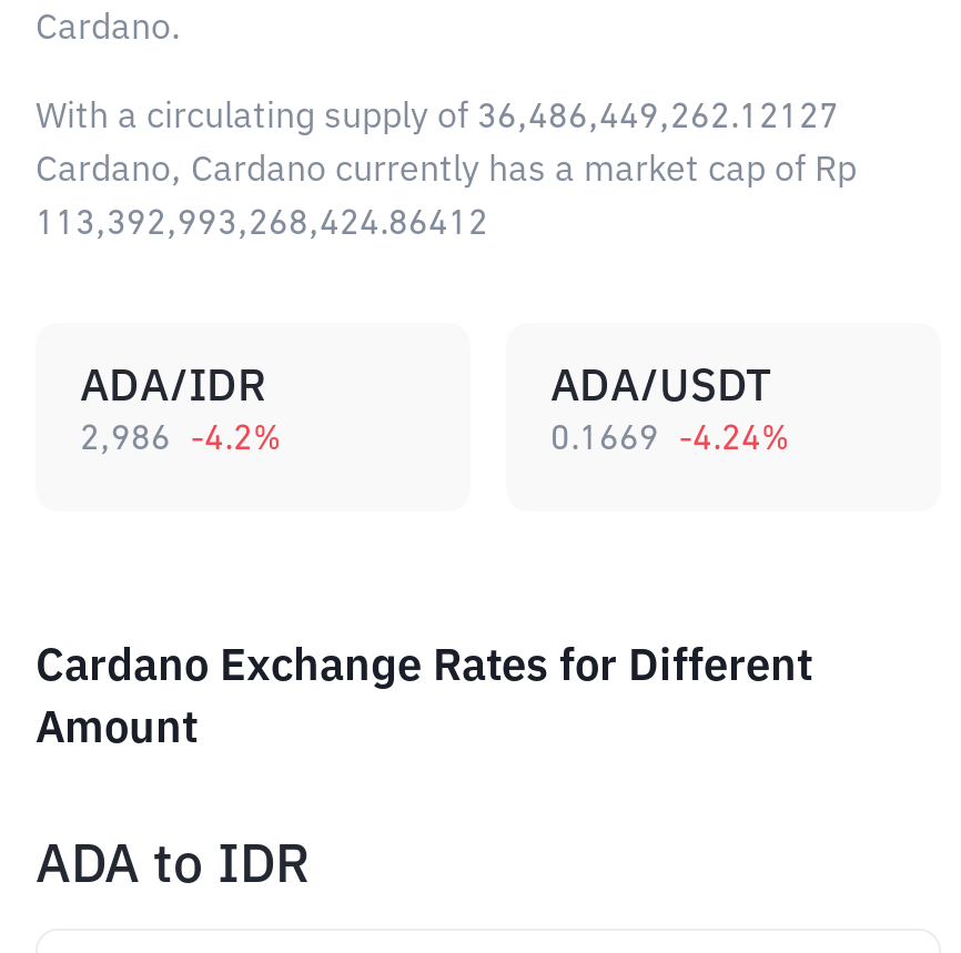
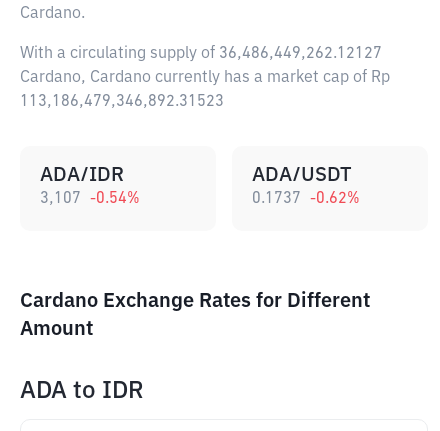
[36,207,488,243] 113,392,993,268,424.86412 -> [20,94,224,110] 113,186,479,346,892.31523
[80,423,282,458] 2,986 -4.2% -> [40,191,140,207] 3,107 -0.54%
[550,423,790,458] 0.1669 -4.24% -> [252,191,360,207] 0.1737 -0.62%

